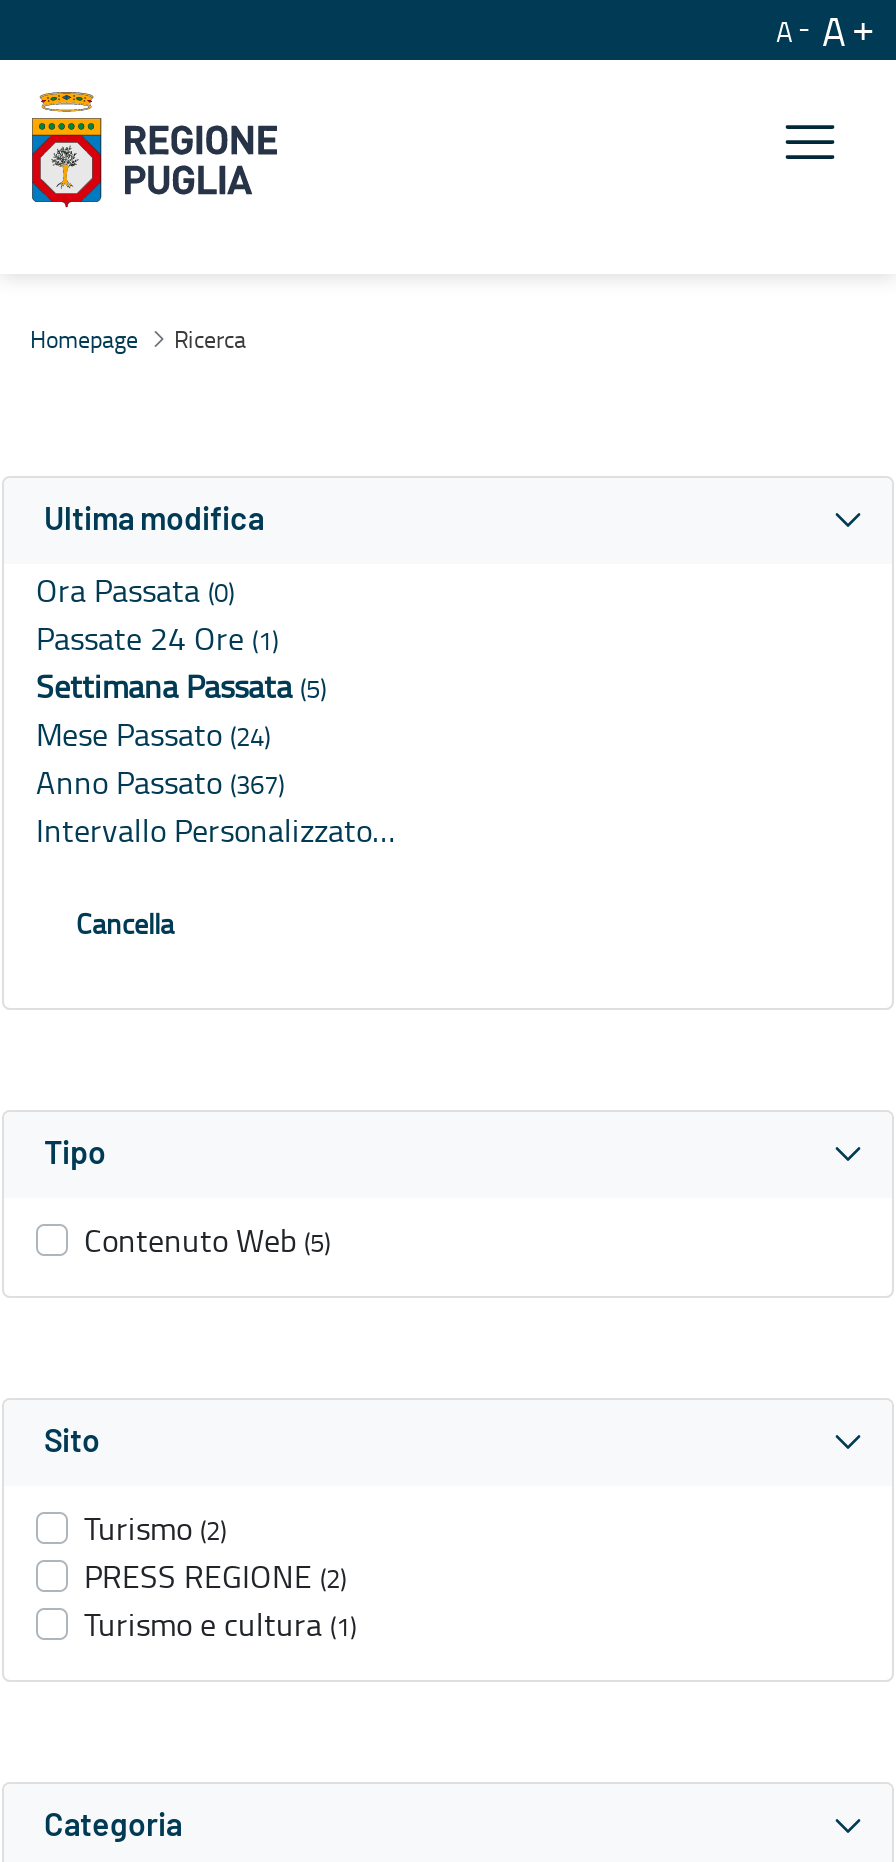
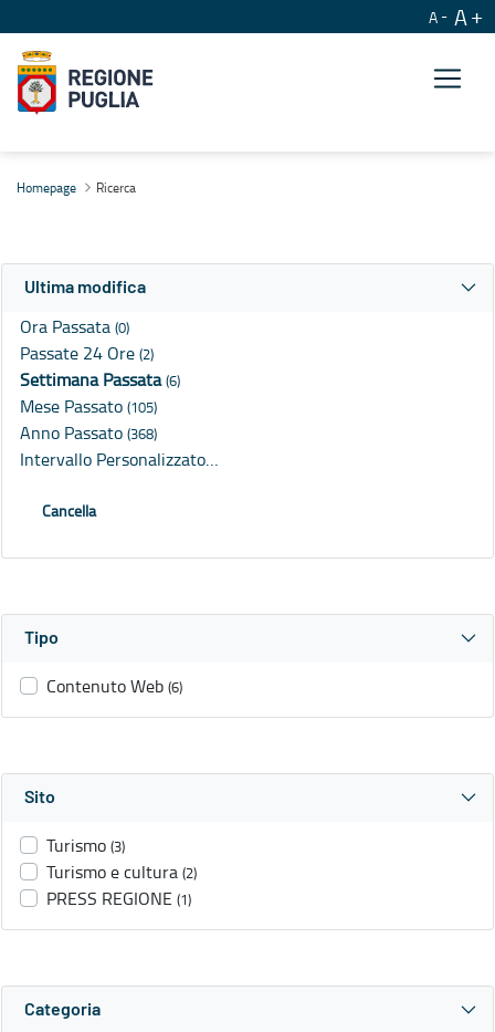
[36,617,278,661] Passate 24 Ore (1) -> [20,341,154,365] Passate 24 Ore (2)
[36,665,326,709] Settimana Passata (5) -> [20,368,180,392] Settimana Passata (6)
[36,713,270,757] Mese Passato (24) -> [20,394,157,418] Mese Passato (105)
[36,761,284,805] Anno Passato (367) -> [20,421,157,445] Anno Passato (368)
[84,1219,330,1263] Contenuto Web (5) -> [46,674,182,698] Contenuto Web (6)
[84,1507,356,1647] Turismo (2) | PRESS REGIONE (2) | Turismo e cultura (1) -> [46,833,197,911] Turismo (3) | Turismo e cultura (2) | PRESS REGIONE (1)

